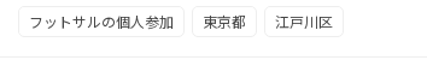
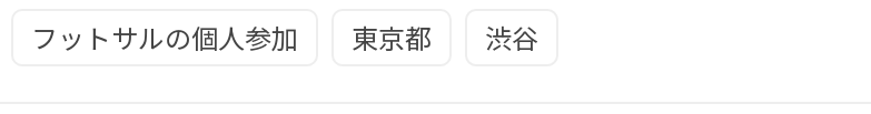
[275,11,333,31] 江戸川区 -> [485,18,538,55] 渋谷

